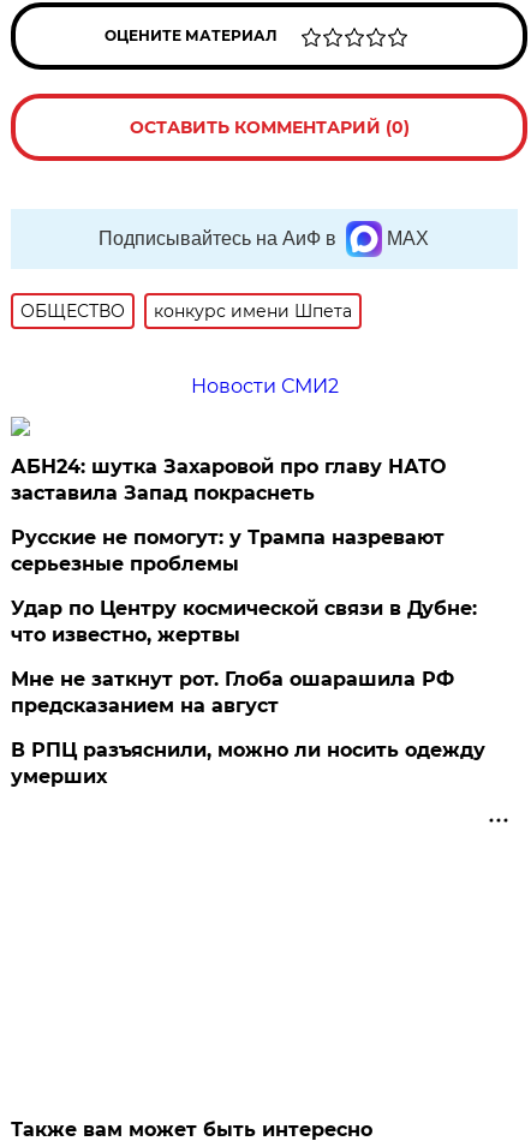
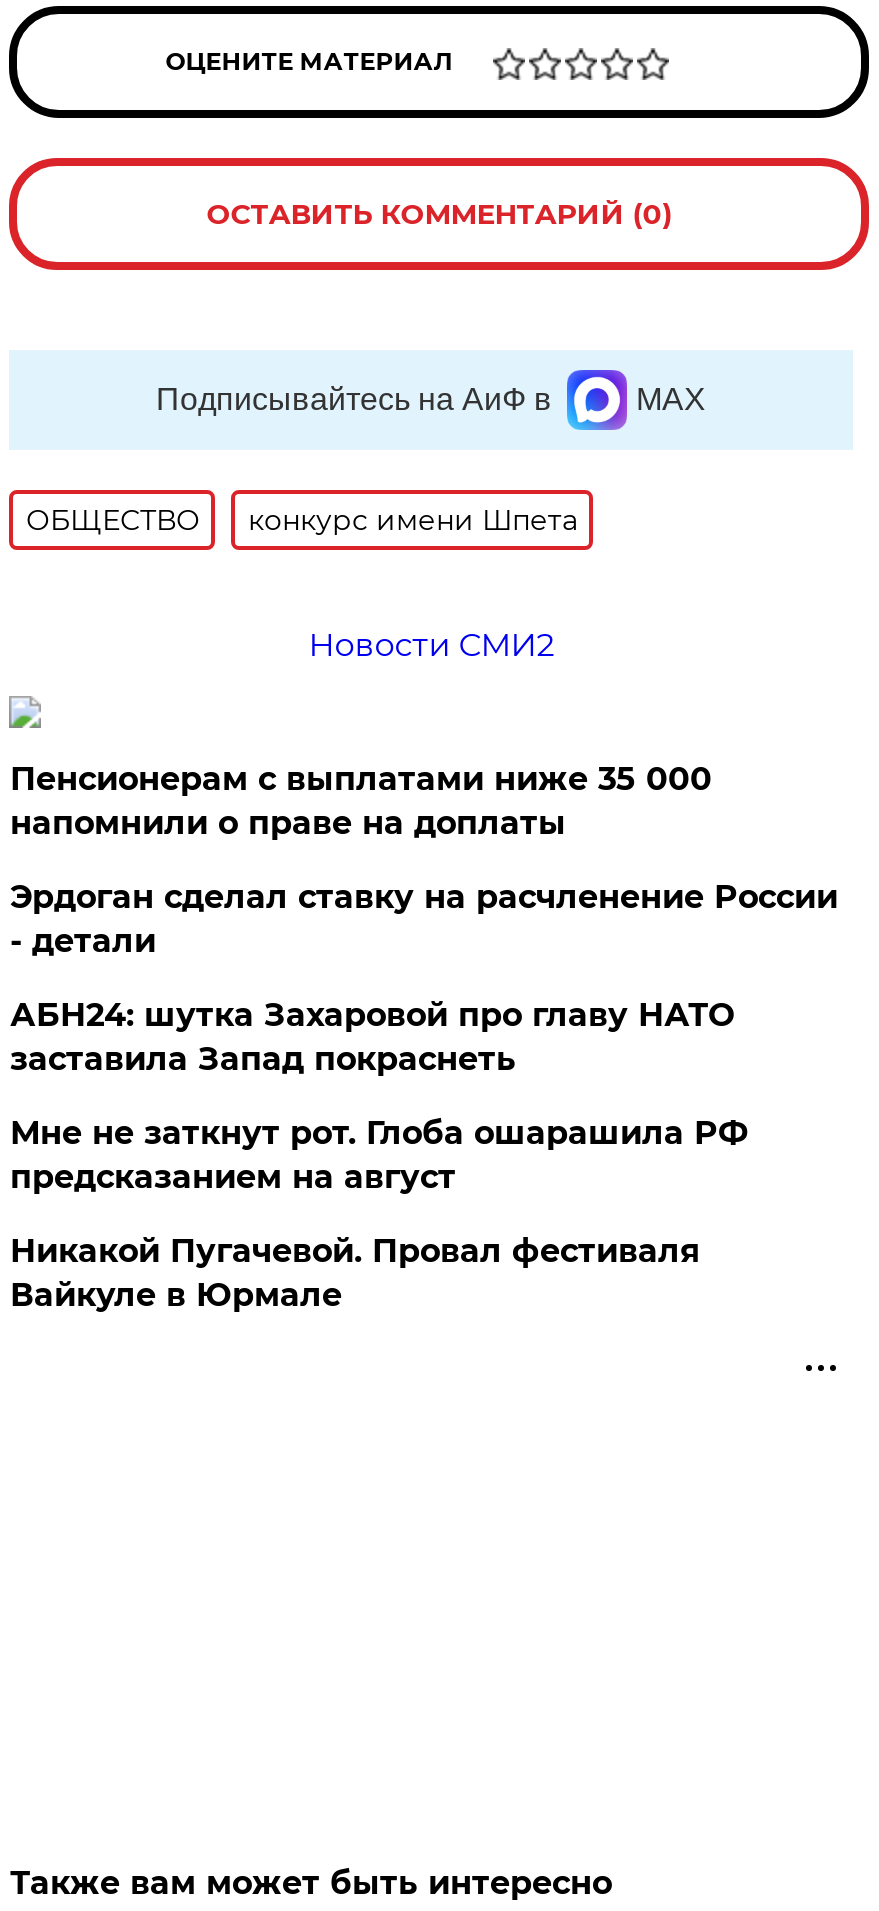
none -> [10,760,838,960] Пенсионерам с выплатами ниже 35 000 | напомнили о праве на доплаты | Эрдоган сделал ставку на расчленение России | - детали
moved [11,455,446,504] -> [10,996,734,1078]: АБН24: шутка Захаровой про главу НАТО | заставила Запад покраснеть
[11,526,477,646] Русские не помогут: у Трампа назревают | серьезные проблемы | Удар по Центру космической связи в Дубне: | что известно, жертвы -> none
[11,739,486,788] В РПЦ разъяснили, можно ли носить одежду | умерших -> [10,1232,700,1314] Никакой Пугачевой. Провал фестиваля | Вайкуле в Юрмале

